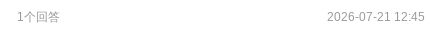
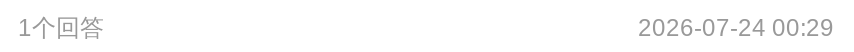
[327,10,425,24] 2026-07-21 12:45 -> [638,14,834,42] 2026-07-24 00:29

